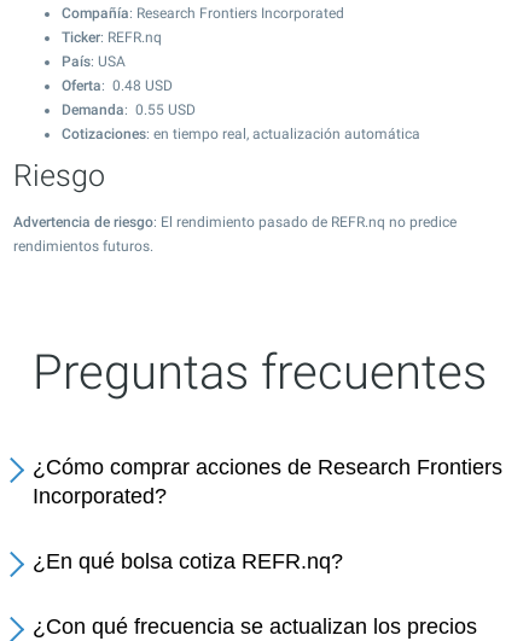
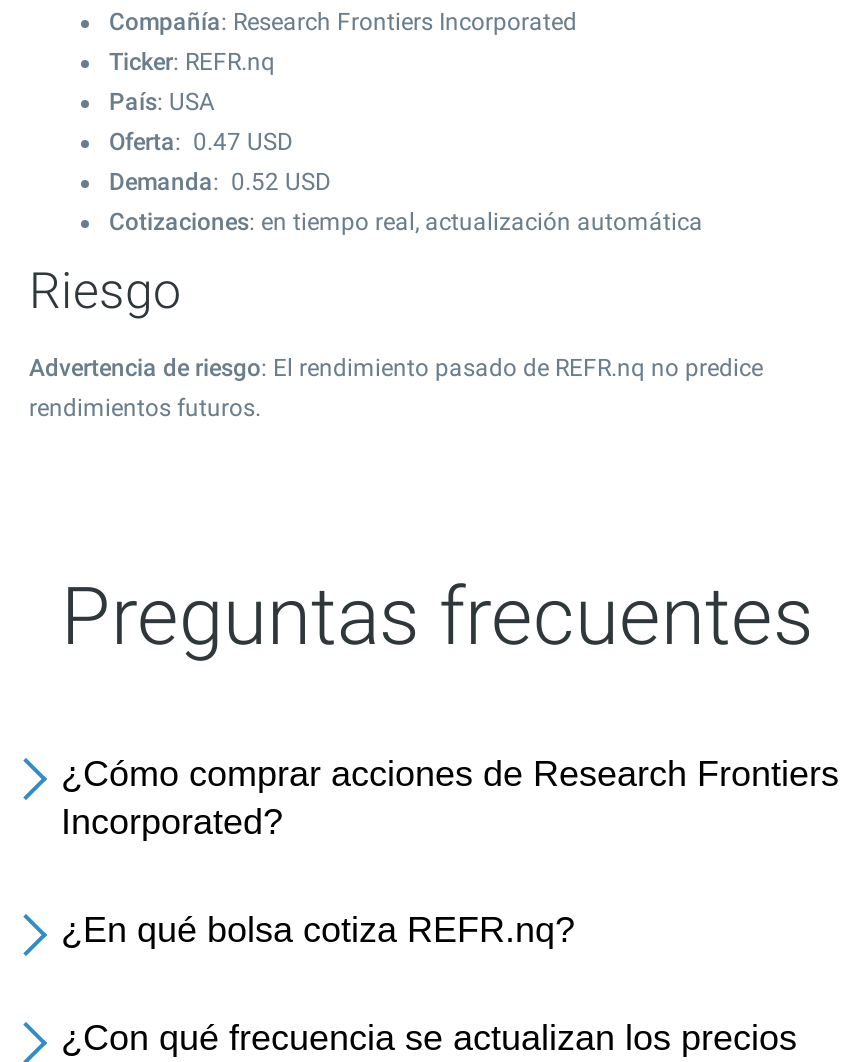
[62,77,173,94] Oferta: 0.48 USD -> [109,128,293,156] Oferta: 0.47 USD
[62,101,196,118] Demanda: 0.55 USD -> [109,168,331,196] Demanda: 0.52 USD

